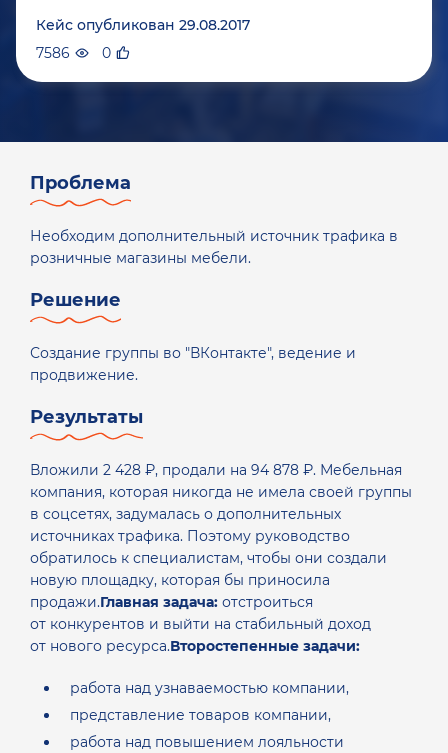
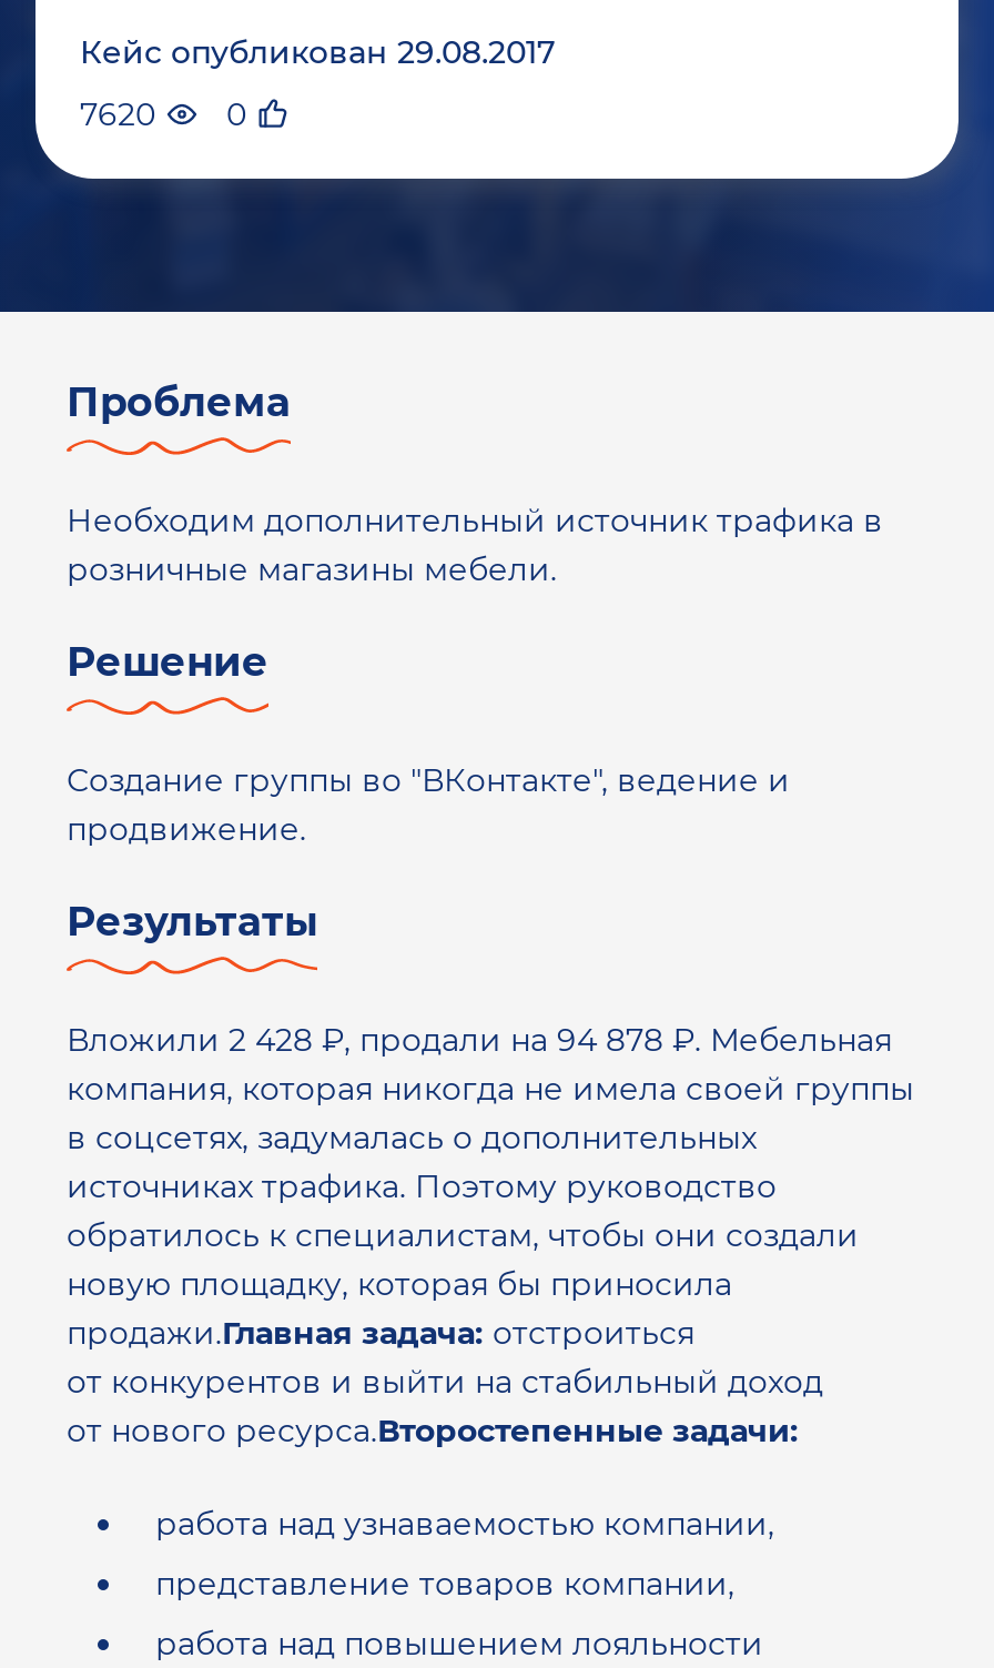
[36,44,70,62] 7586 -> [80,94,155,134] 7620

